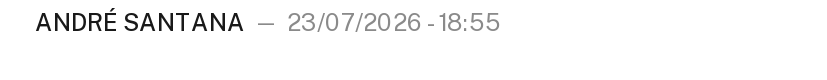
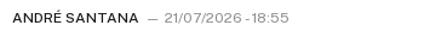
[35,9,501,37] ANDRÉ SANTANA 23/07/2026 - 18:55 -> [12,10,290,26] ANDRÉ SANTANA 21/07/2026 - 18:55

